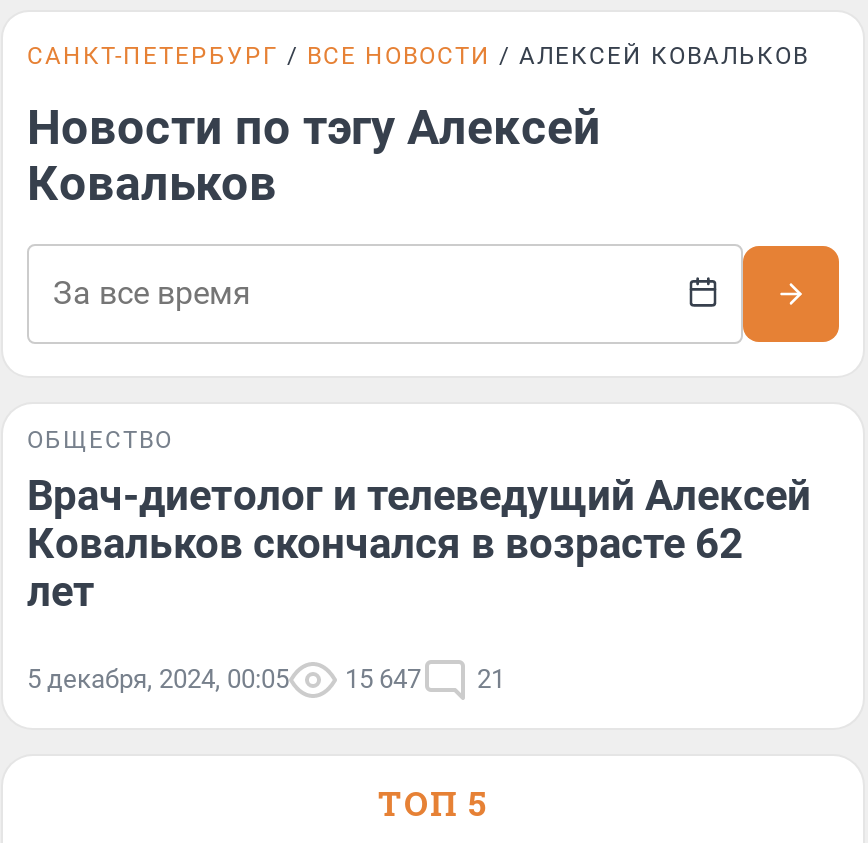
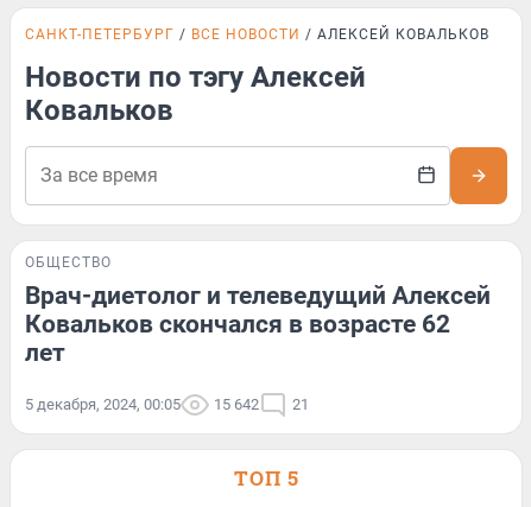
[27,664,505,694] 5 декабря, 2024, 00:05 15 647 21 -> [25,395,309,413] 5 декабря, 2024, 00:05 15 642 21

